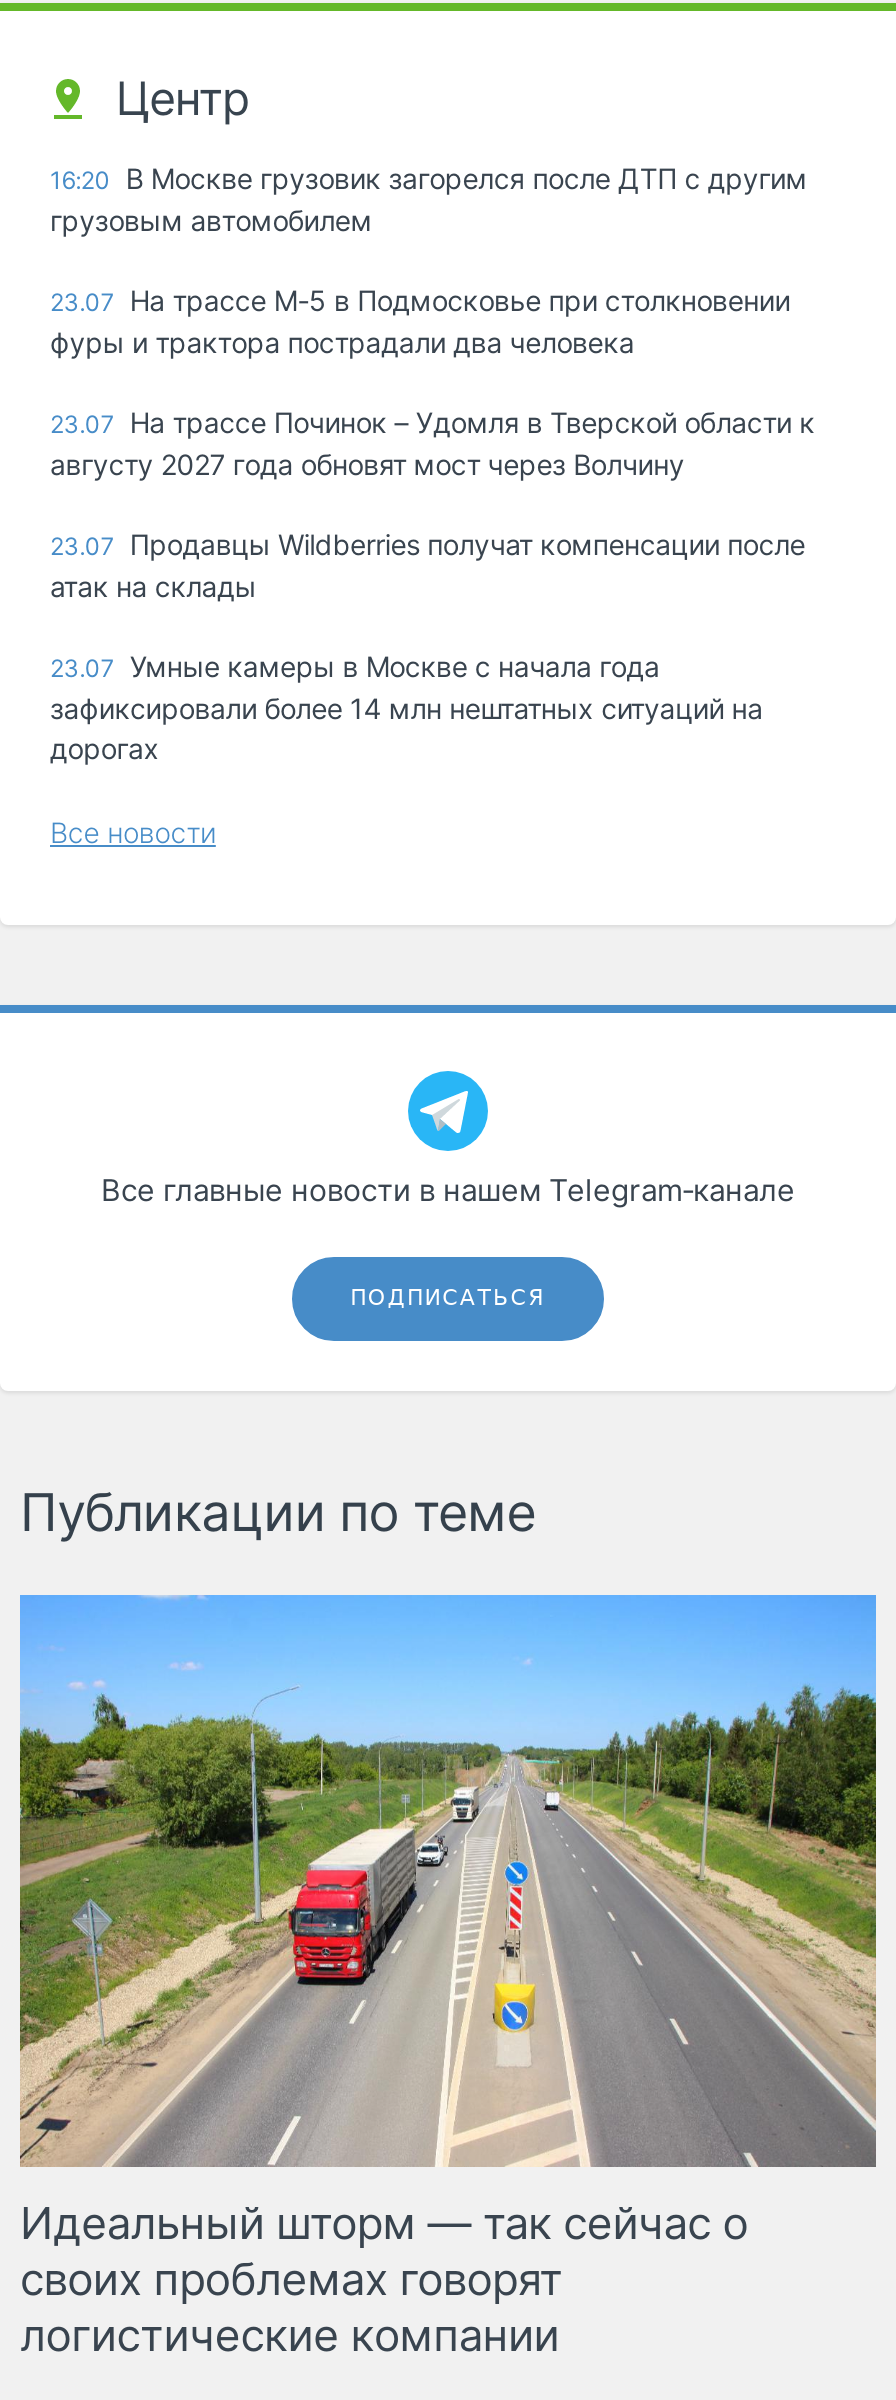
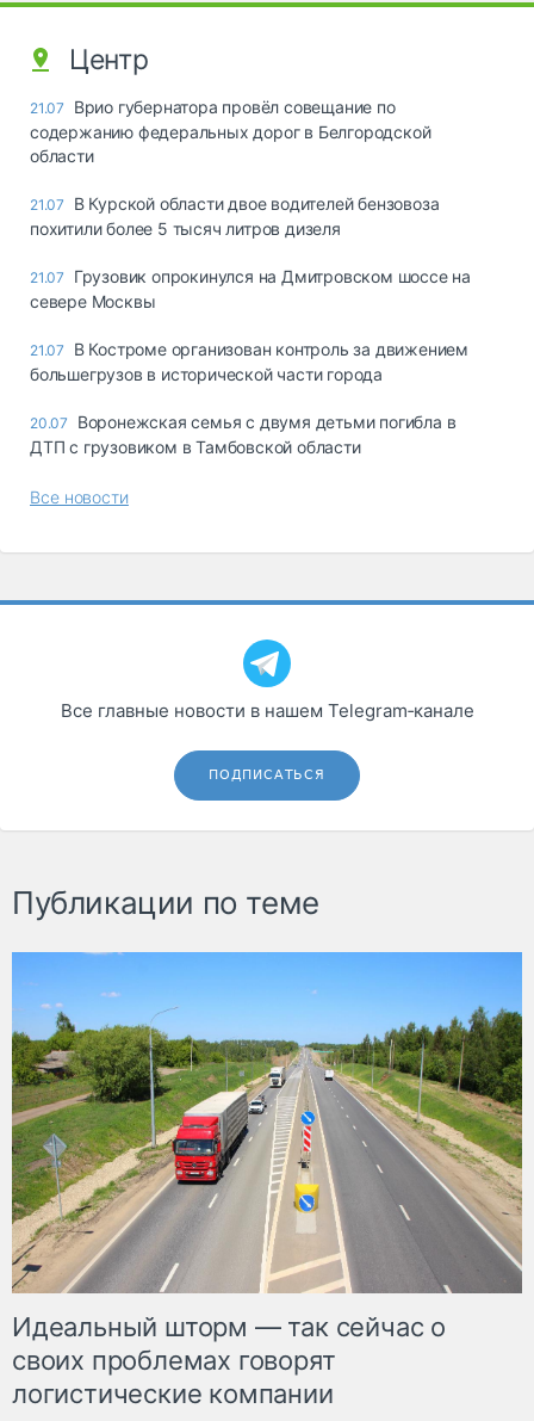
[50,161,807,237] 16:20 В Москве грузовик загорелся после ДТП с другим | грузовым автомобилем -> [30,97,431,166] 21.07 Врио губернатора провёл совещание по | содержанию федеральных дорог в Белгородской | области
[50,283,790,359] 23.07 На трассе М-5 в Подмосковье при столкновении | фуры и трактора пострадали два человека -> [30,193,439,239] 21.07 В Курской области двое водителей бензовоза | похитили более 5 тысяч литров дизеля
[50,405,815,481] 23.07 На трассе Починок – Удомля в Тверской области к | августу 2027 года обновят мост через Волчину -> [30,266,471,312] 21.07 Грузовик опрокинулся на Дмитровском шоссе на | севере Москвы
[50,527,805,603] 23.07 Продавцы Wildberries получат компенсации после | атак на склады -> [30,339,468,384] 21.07 В Костроме организован контроль за движением | большегрузов в исторической части города
[50,649,763,765] 23.07 Умные камеры в Москве с начала года | зафиксировали более 14 млн нештатных ситуаций на | дорогах -> [30,412,456,457] 20.07 Воронежская семья с двумя детьми погибла в | ДТП с грузовиком в Тамбовской области

